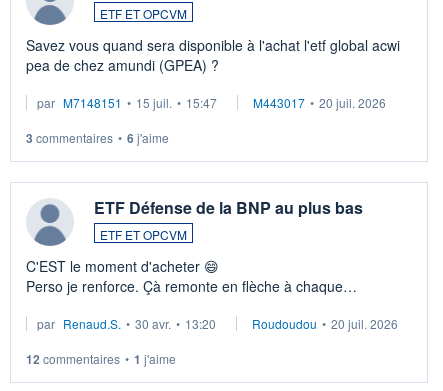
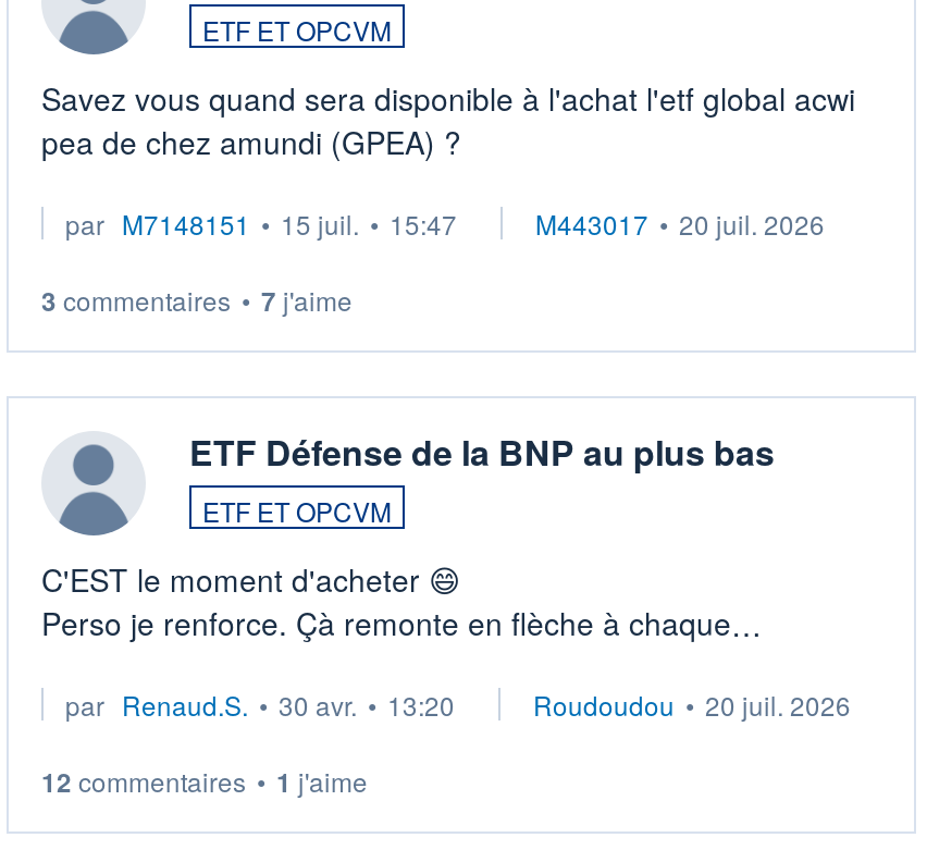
[26,129,169,147] 3 commentaires • 6 j'aime -> [41,281,353,321] 3 commentaires • 7 j'aime

